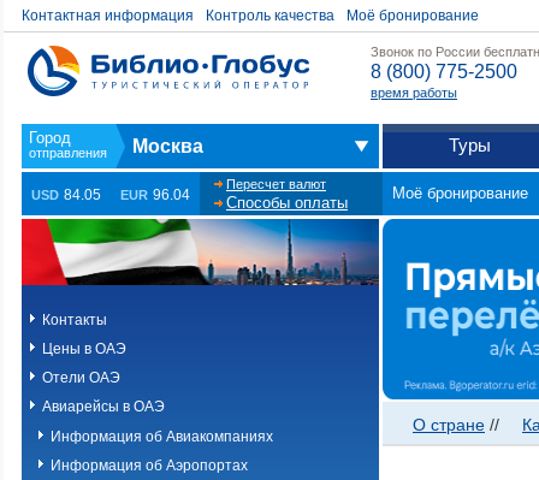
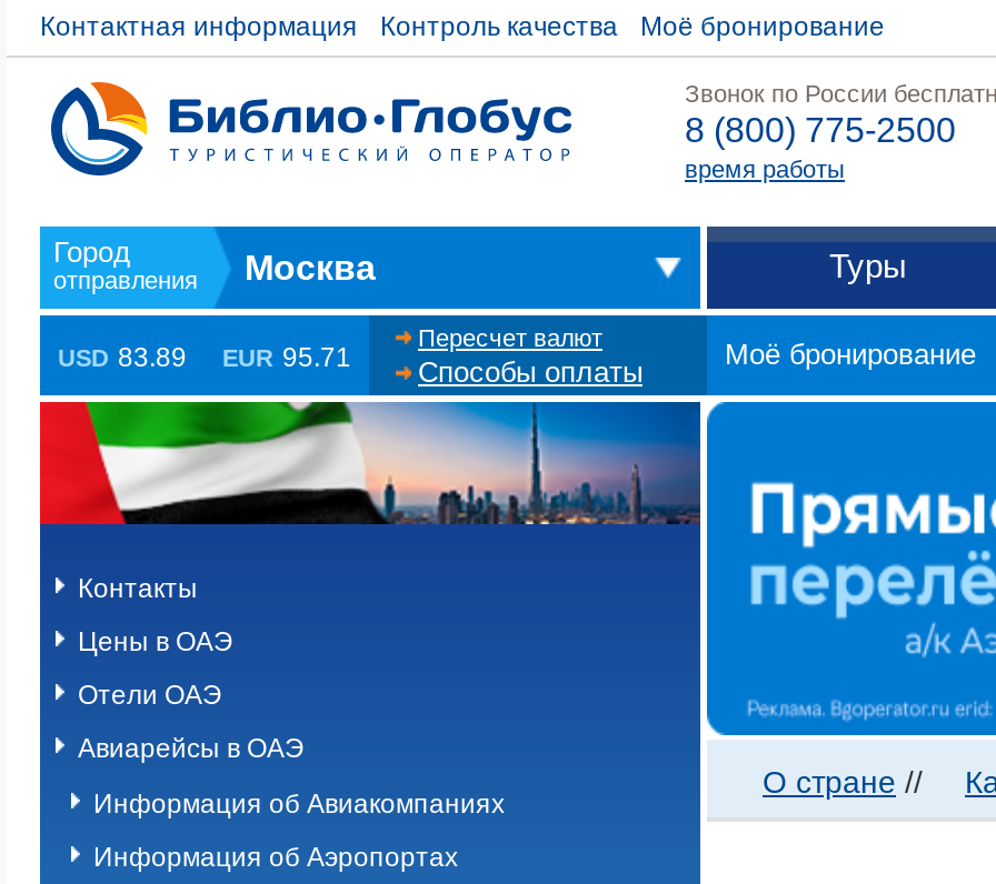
[31,186,101,203] USD 84.05 -> [58,342,187,373] USD 83.89
[120,186,190,203] EUR 96.04 -> [222,342,351,373] EUR 95.71

